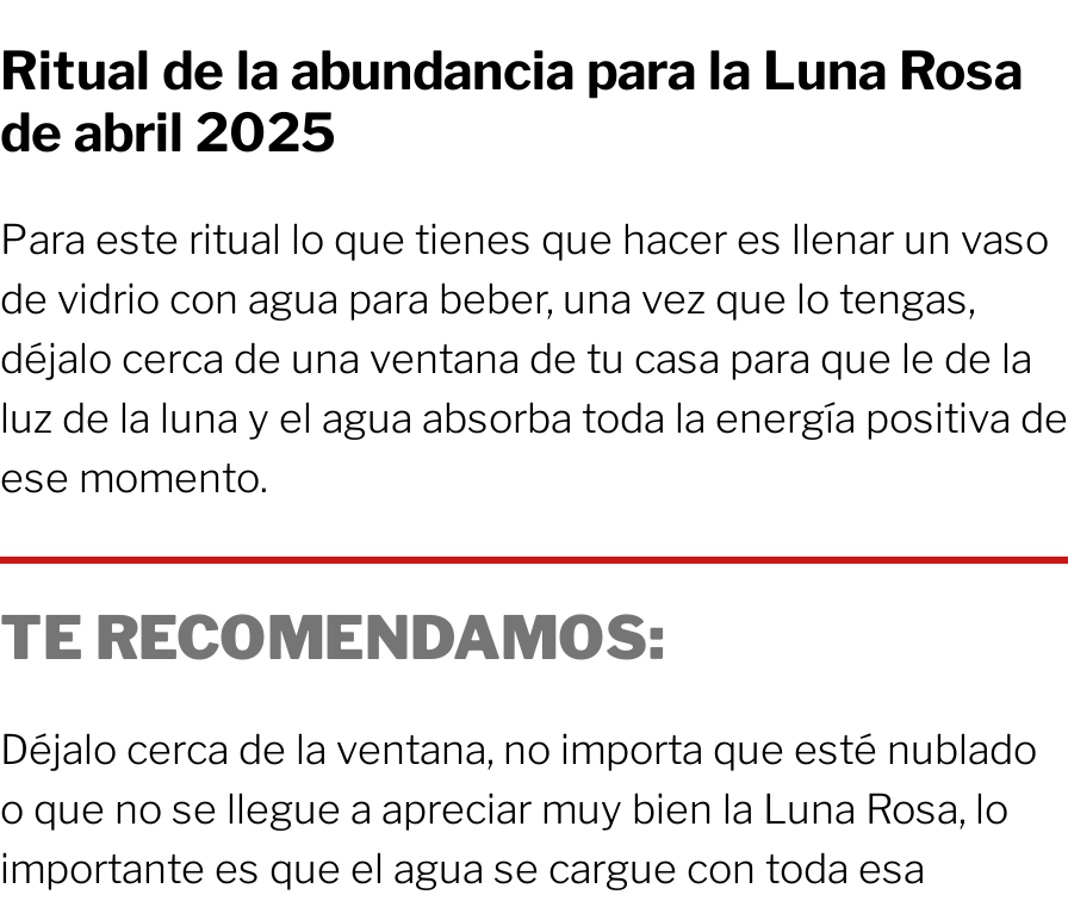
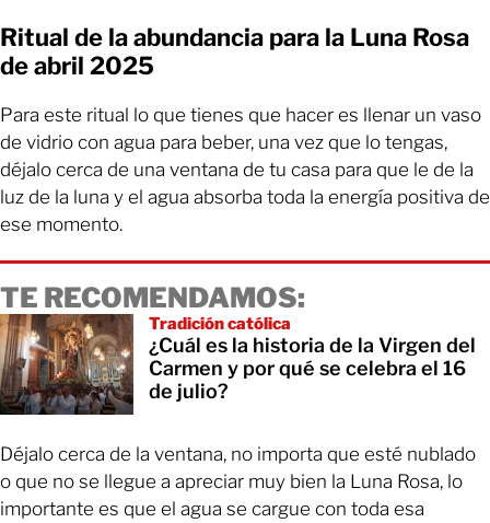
none -> [3,314,476,416] [image] | Tradición católica | ¿Cuál es la historia de la Virgen del | Carmen y por qué se celebra el 16 | de julio?

